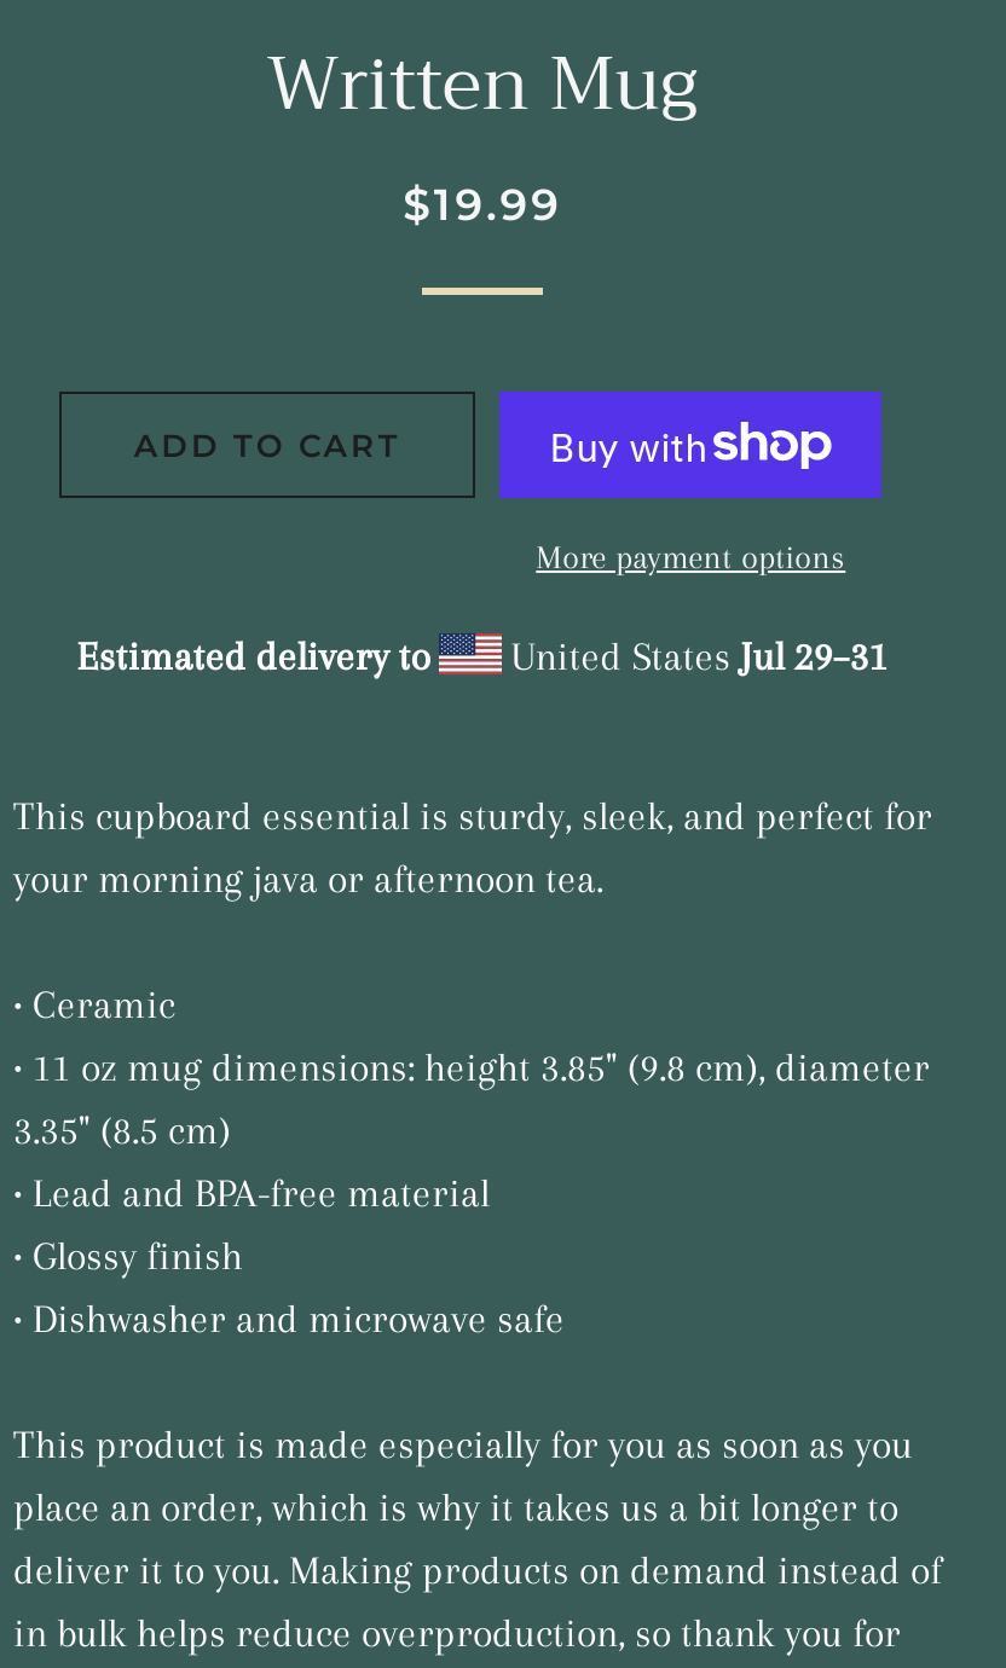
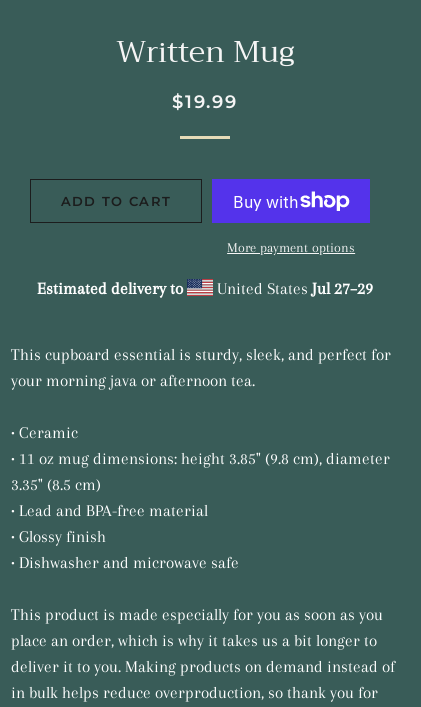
[501,633,888,679] United States Jul 29–31 -> [213,279,373,298] United States Jul 27–29

